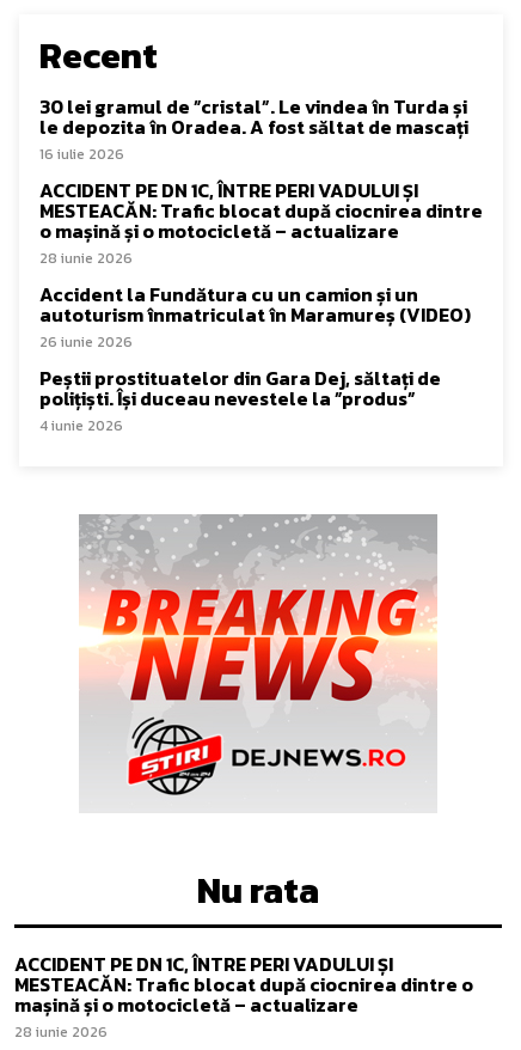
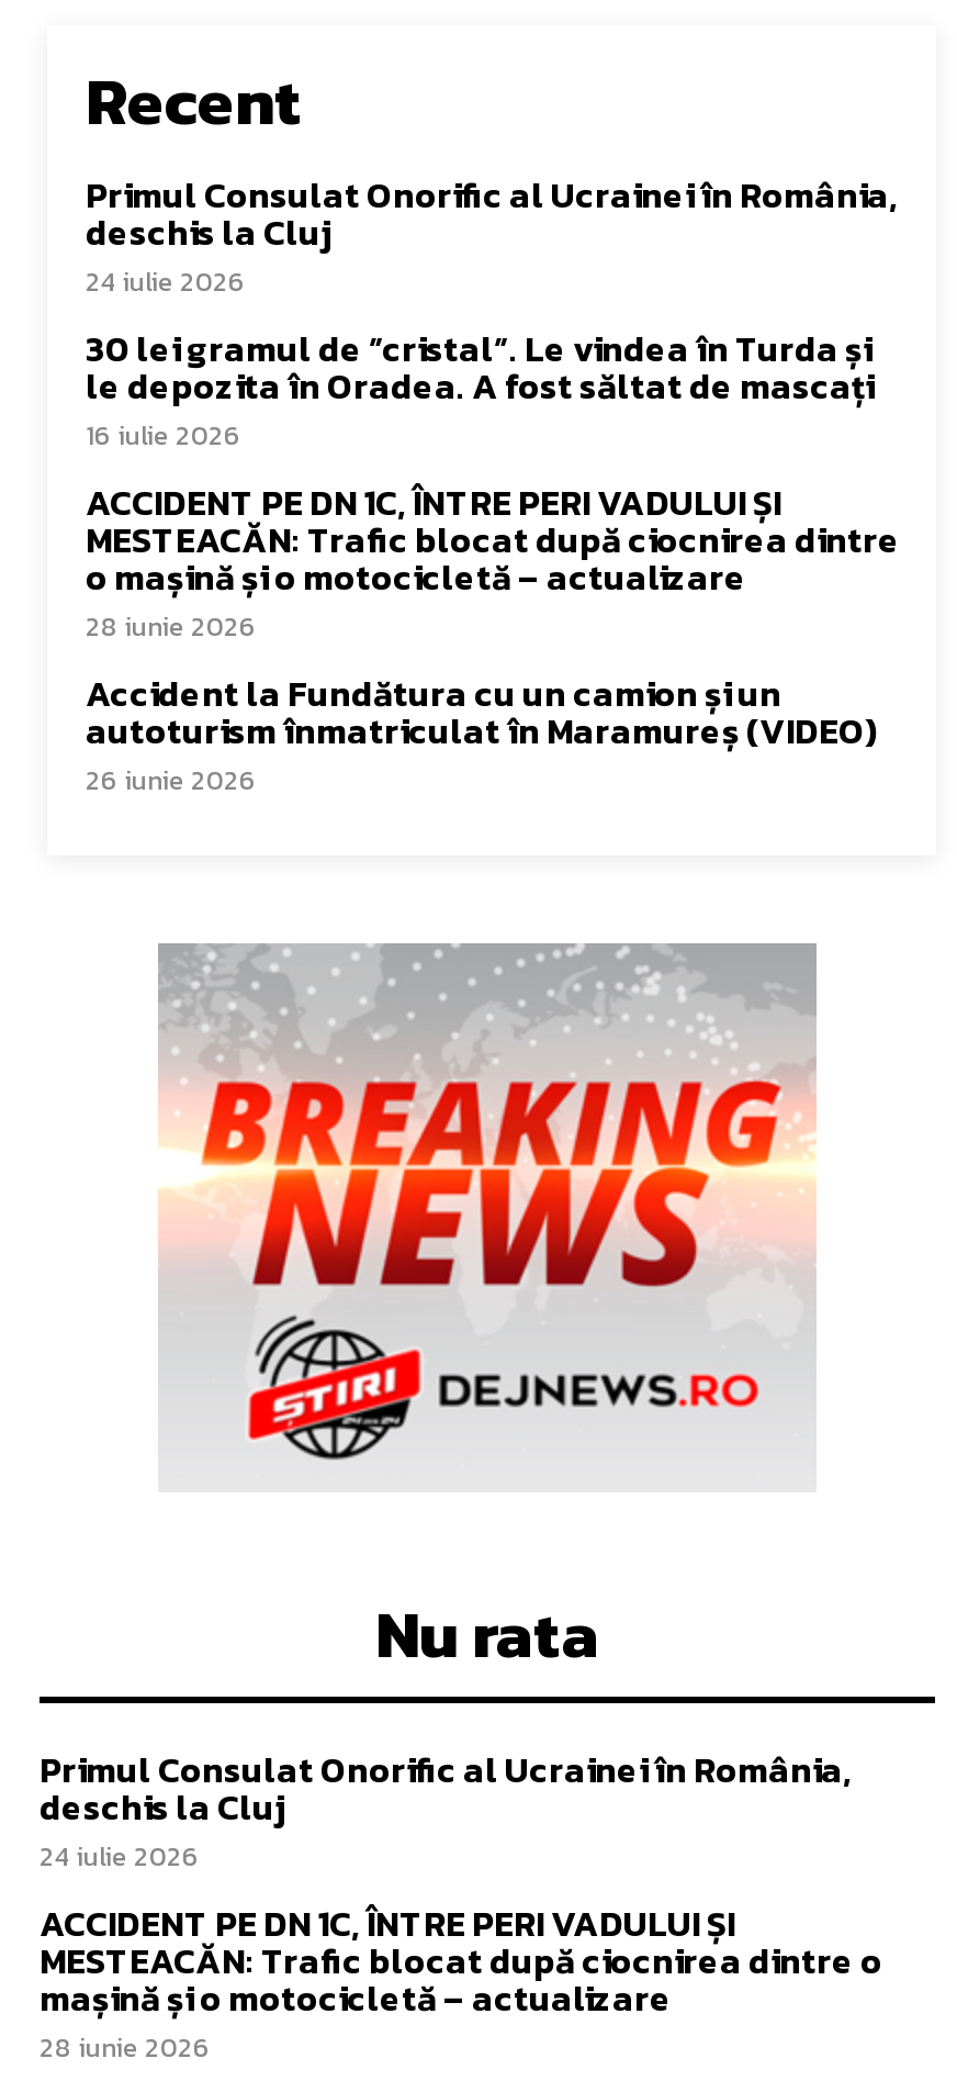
none -> [86,168,898,302] Primul Consulat Onorific al Ucrainei în România, | deschis la Cluj | 24 iulie 2026
[39,363,441,436] Peștii prostituatelor din Gara Dej, săltați de | polițiști. Își duceau nevestele la ”produs” | 4 iunie 2026 -> none
none -> [40,1742,852,1876] Primul Consulat Onorific al Ucrainei în România, | deschis la Cluj | 24 iulie 2026

